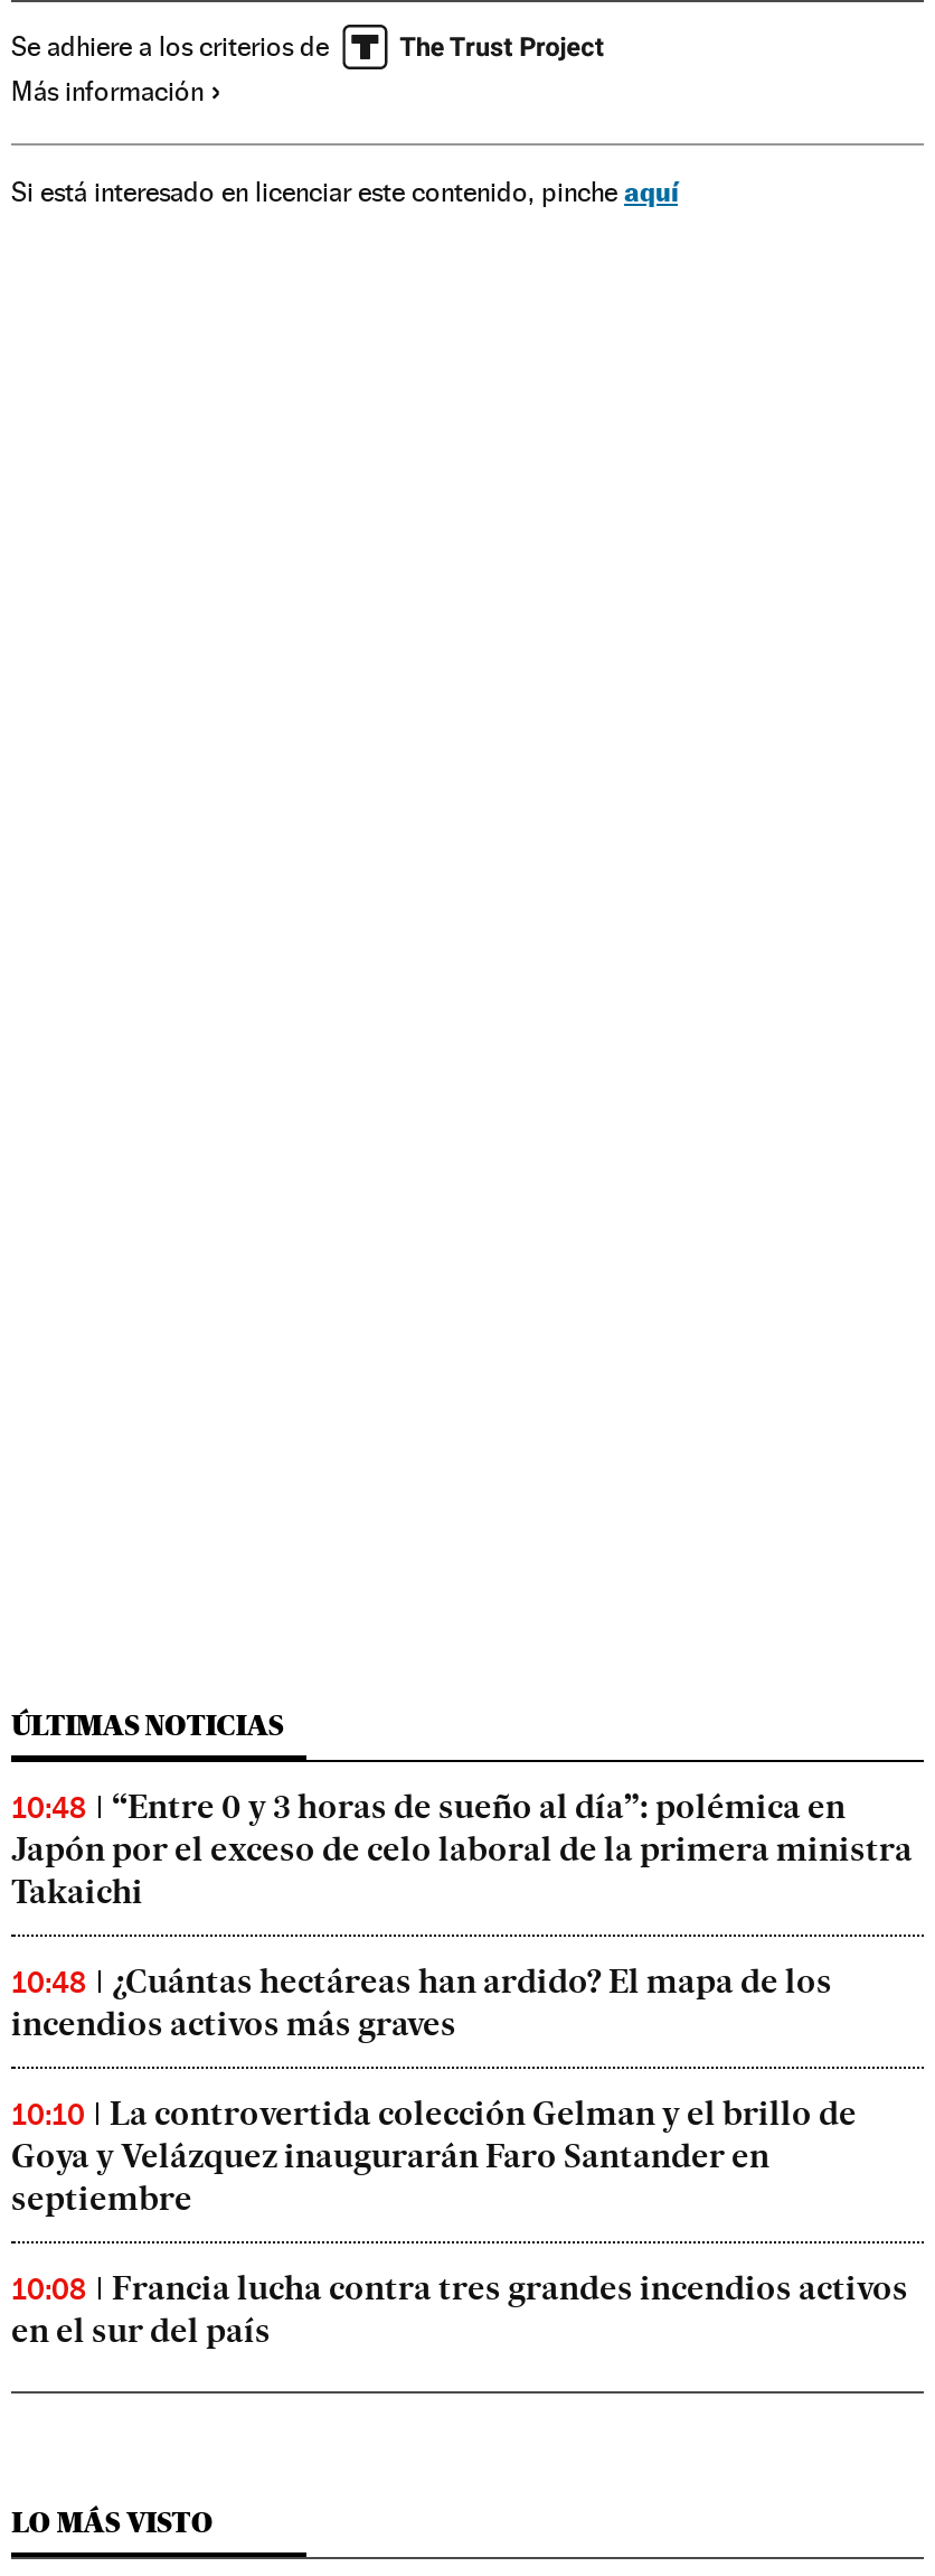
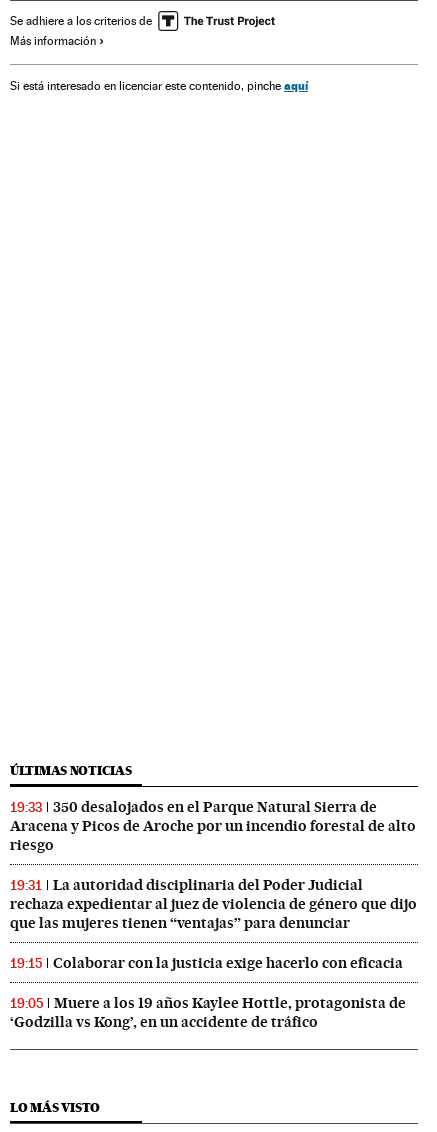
[11,1787,913,1912] 10:48 | “Entre 0 y 3 horas de sueño al día”: polémica en | Japón por el exceso de celo laboral de la primera ministra | Takaichi -> [10,798,416,854] 19:33 | 350 desalojados en el Parque Natural Sierra de | Aracena y Picos de Aroche por un incendio forestal de alto | riesgo
[11,1961,832,2044] 10:48 | ¿Cuántas hectáreas han ardido? El mapa de los | incendios activos más graves -> [10,876,417,932] 19:31 | La autoridad disciplinaria del Poder Judicial | rechaza expedientar al juez de violencia de género que dijo | que las mujeres tienen “ventajas” para denunciar
[11,2093,857,2219] 10:10 | La controvertida colección Gelman y el brillo de | Goya y Velázquez inaugurarán Faro Santander en | septiembre -> [10,954,403,972] 19:15 | Colaborar con la justicia exige hacerlo con eficacia
[11,2268,908,2351] 10:08 | Francia lucha contra tres grandes incendios activos | en el sur del país -> [10,994,406,1031] 19:05 | Muere a los 19 años Kaylee Hottle, protagonista de | ‘Godzilla vs Kong’, en un accidente de tráfico

